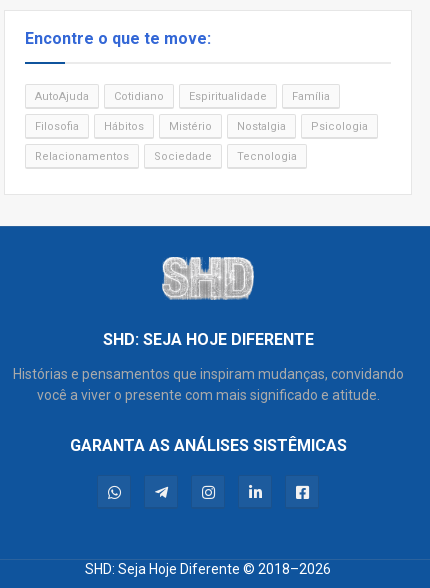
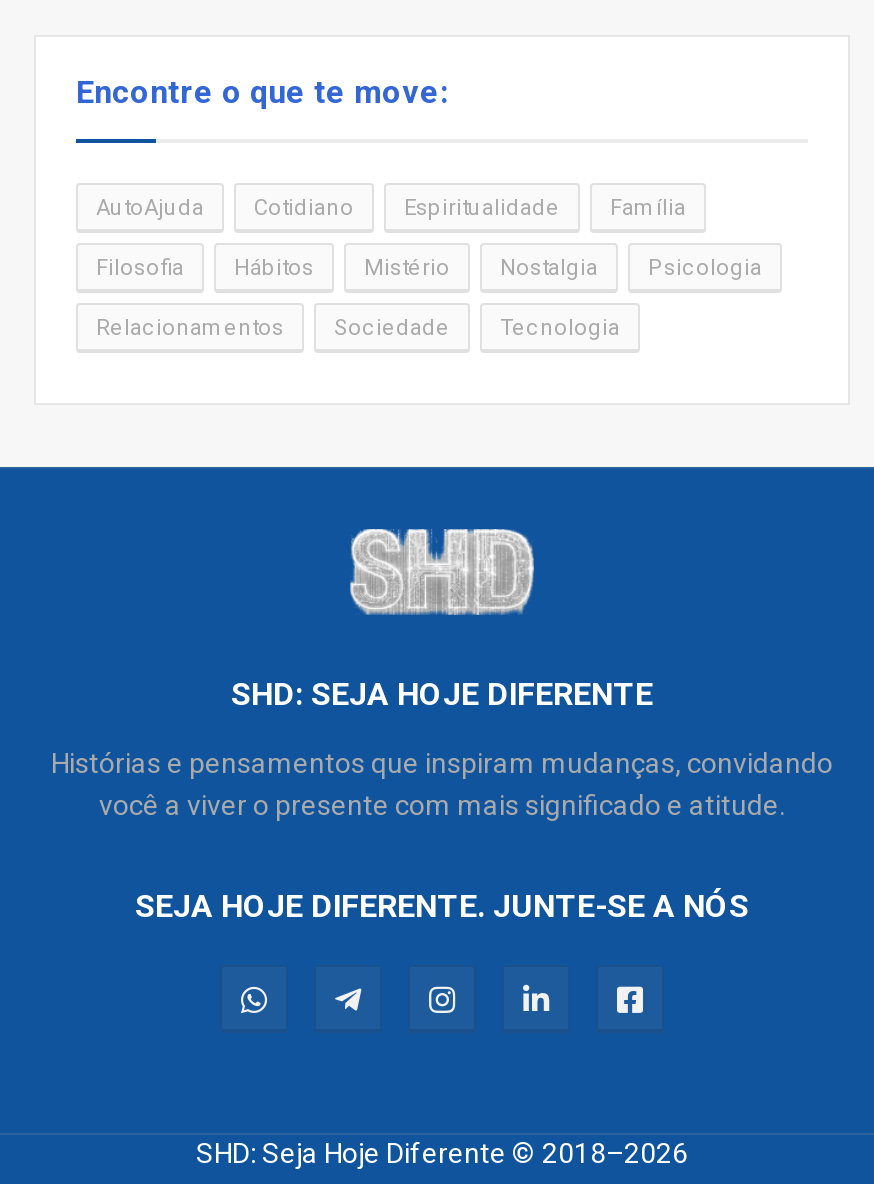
[69,436,346,455] GARANTA AS ANÁLISES SISTÊMICAS -> [135,888,749,926] SEJA HOJE DIFERENTE. JUNTE-SE A NÓS

